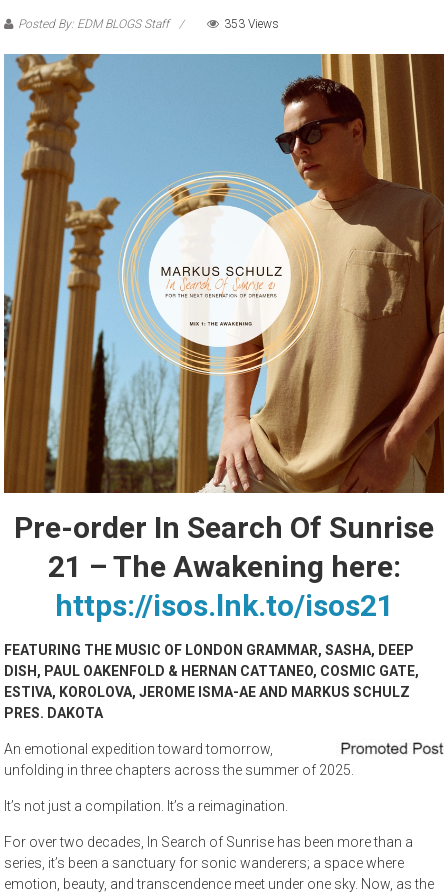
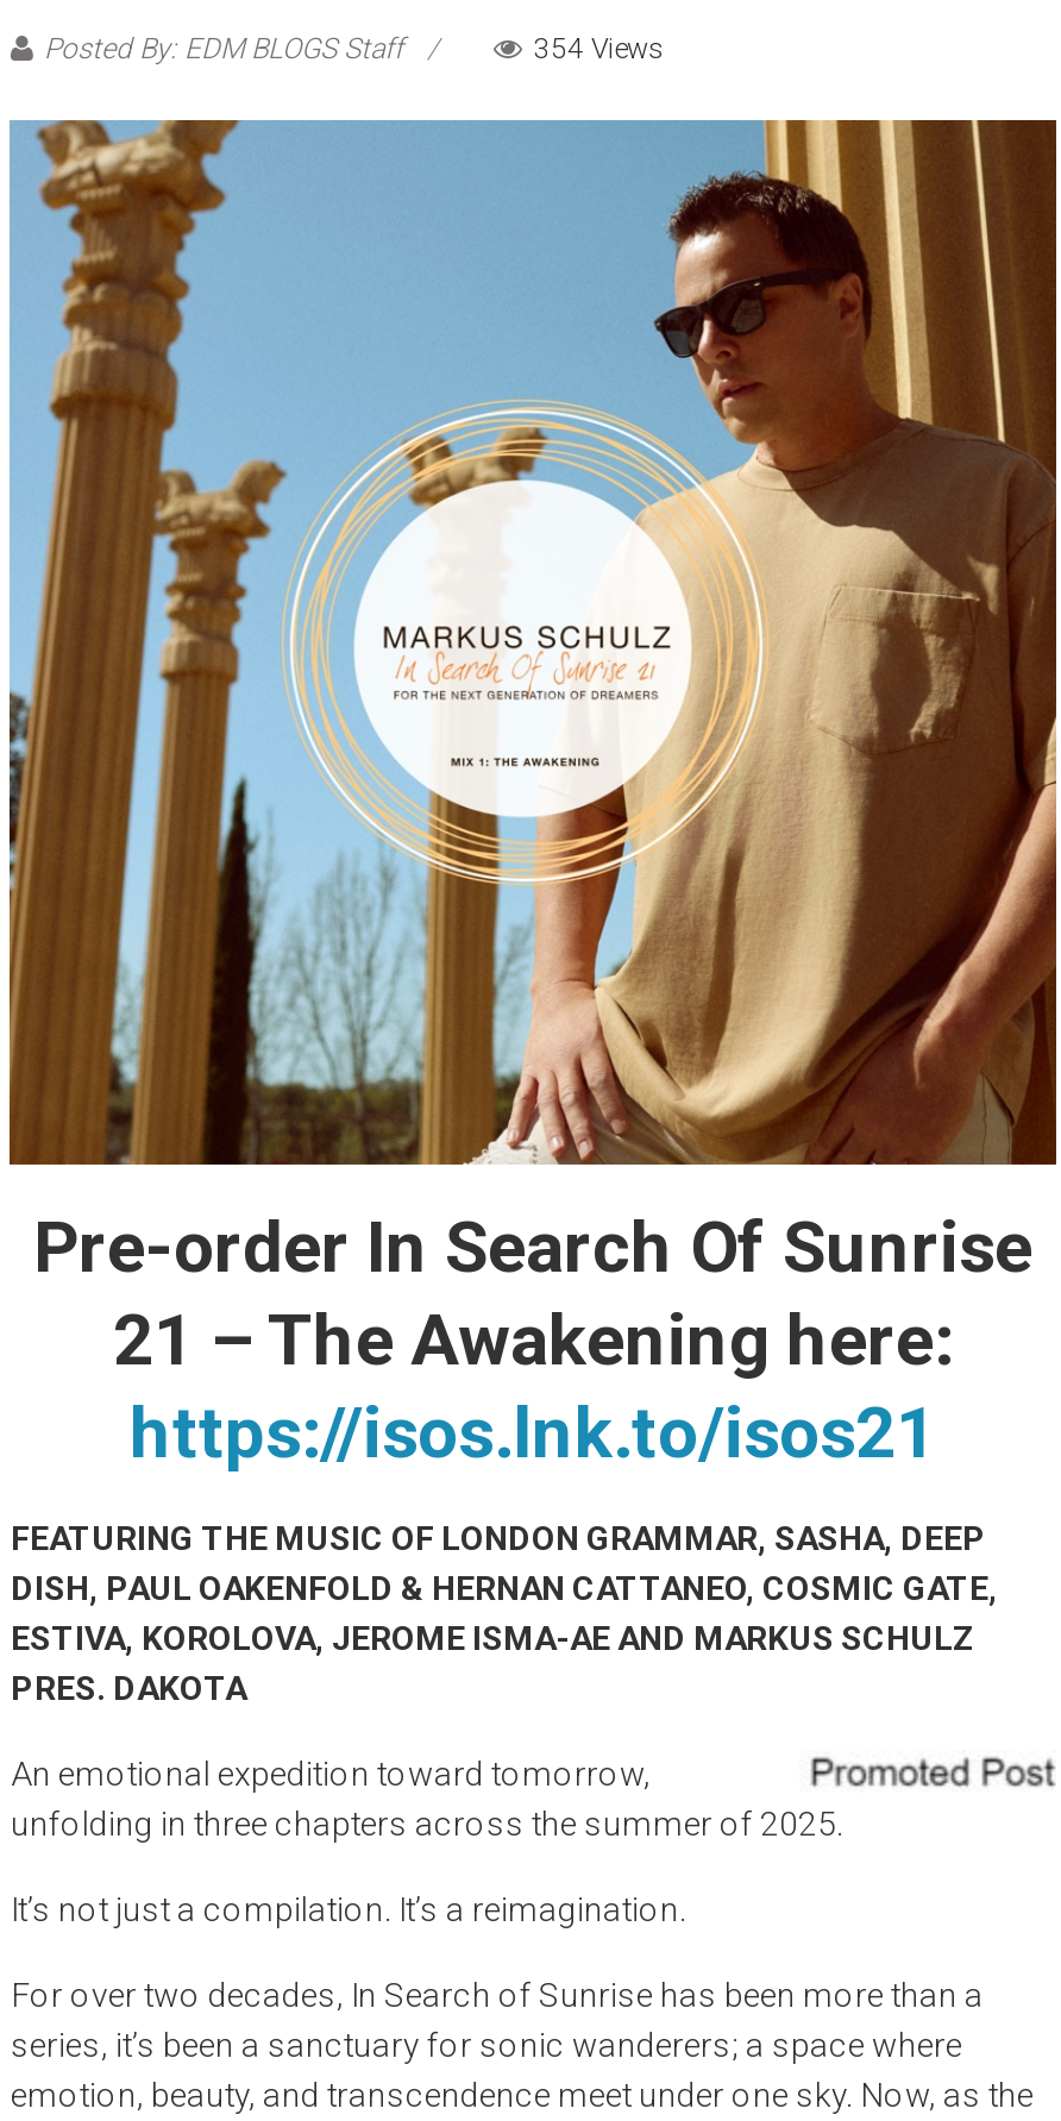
[224,17,279,31] 353 Views -> [534,32,665,65] 354 Views

